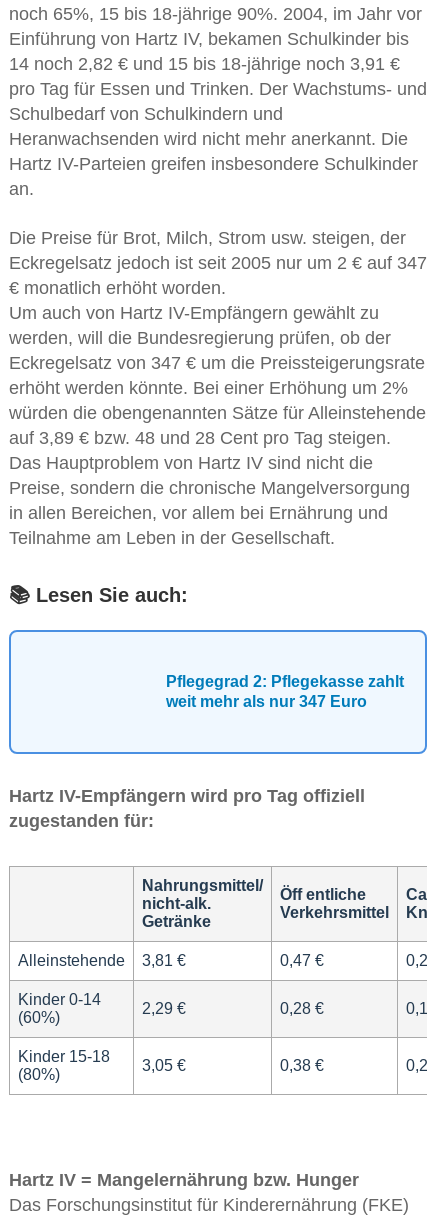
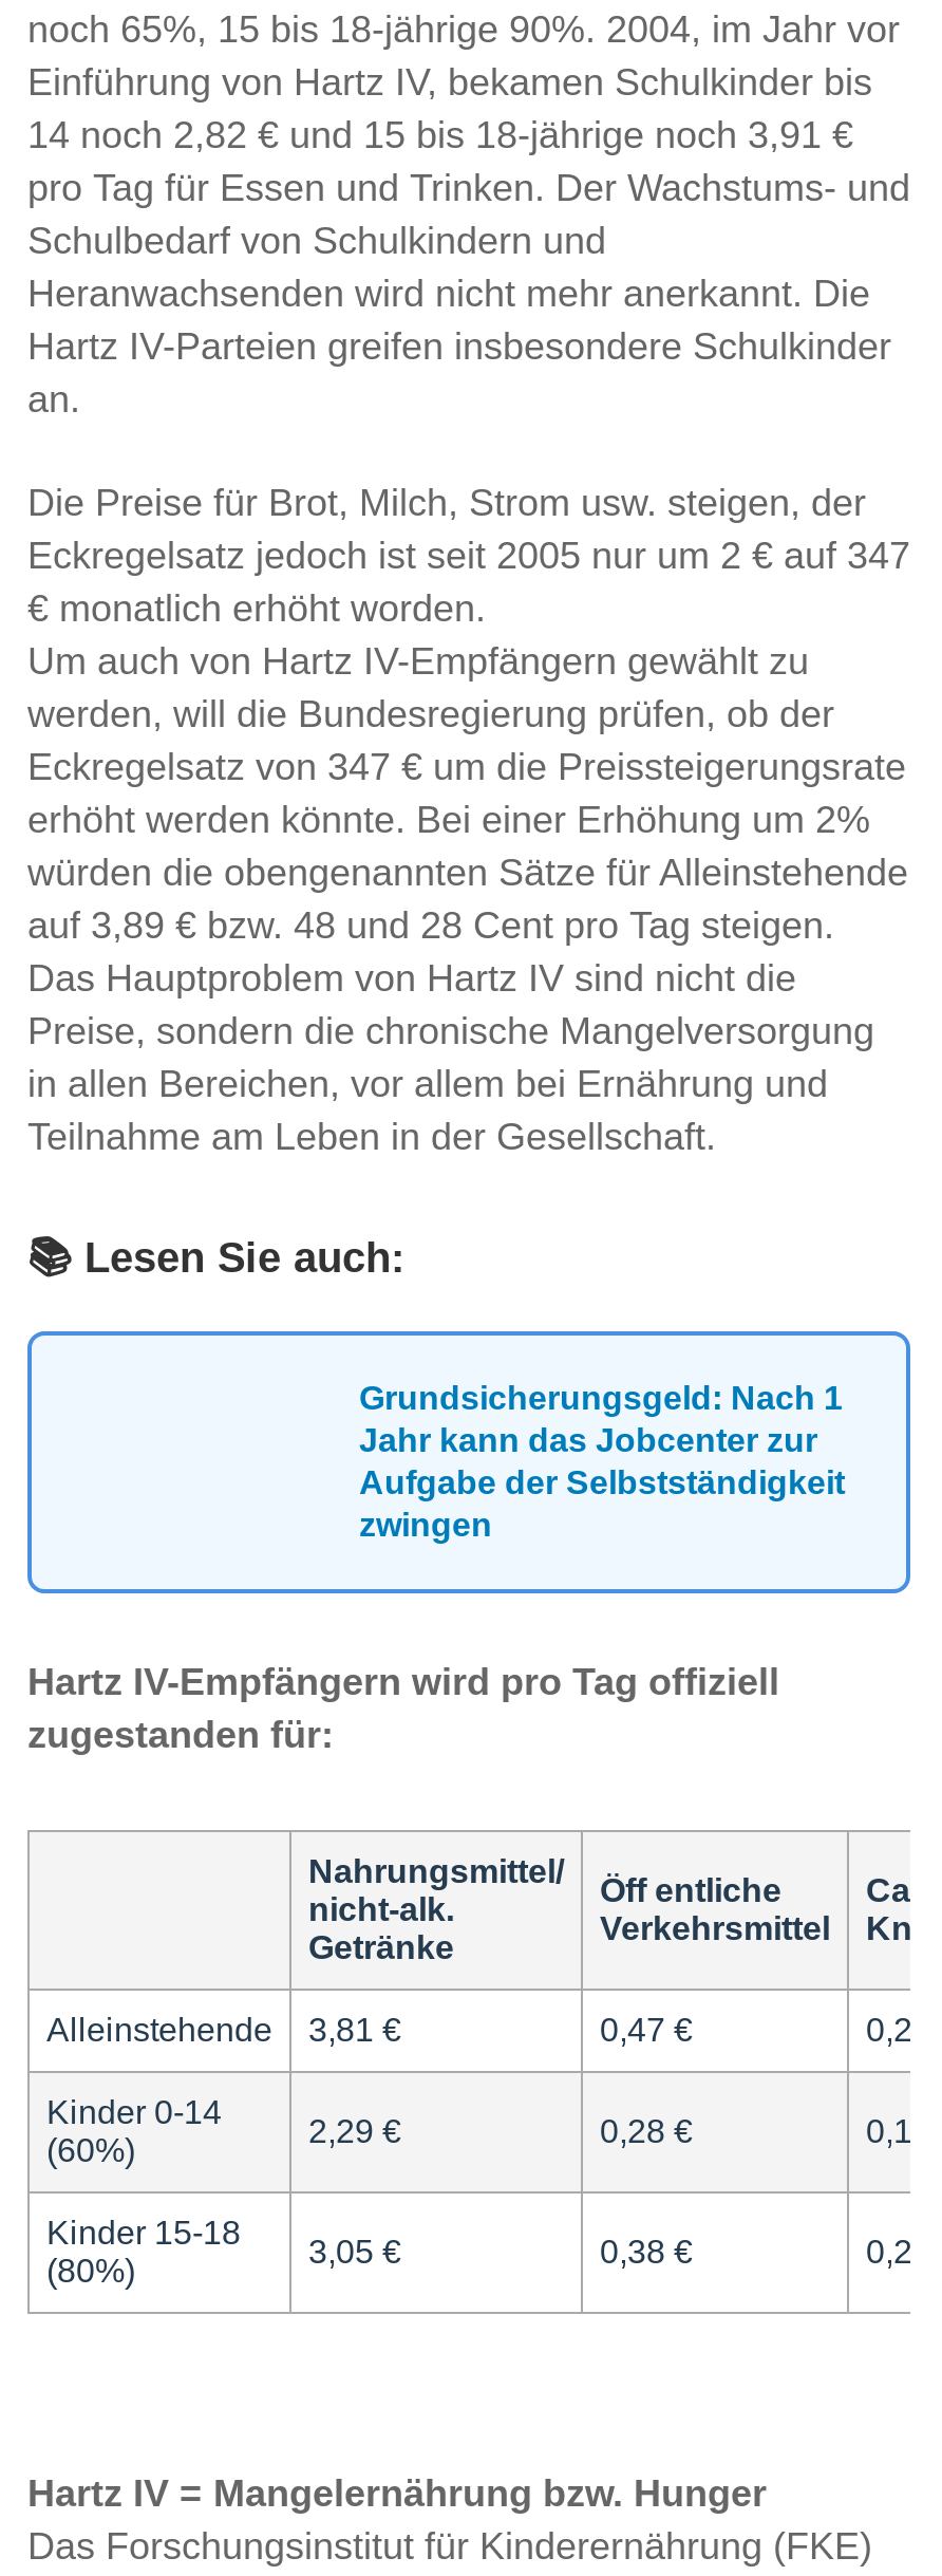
[166,673,404,710] Pflegegrad 2: Pflegekasse zahlt | weit mehr als nur 347 Euro -> [359,1380,845,1543] Grundsicherungsgeld: Nach 1 | Jahr kann das Jobcenter zur | Aufgabe der Selbstständigkeit | zwingen

